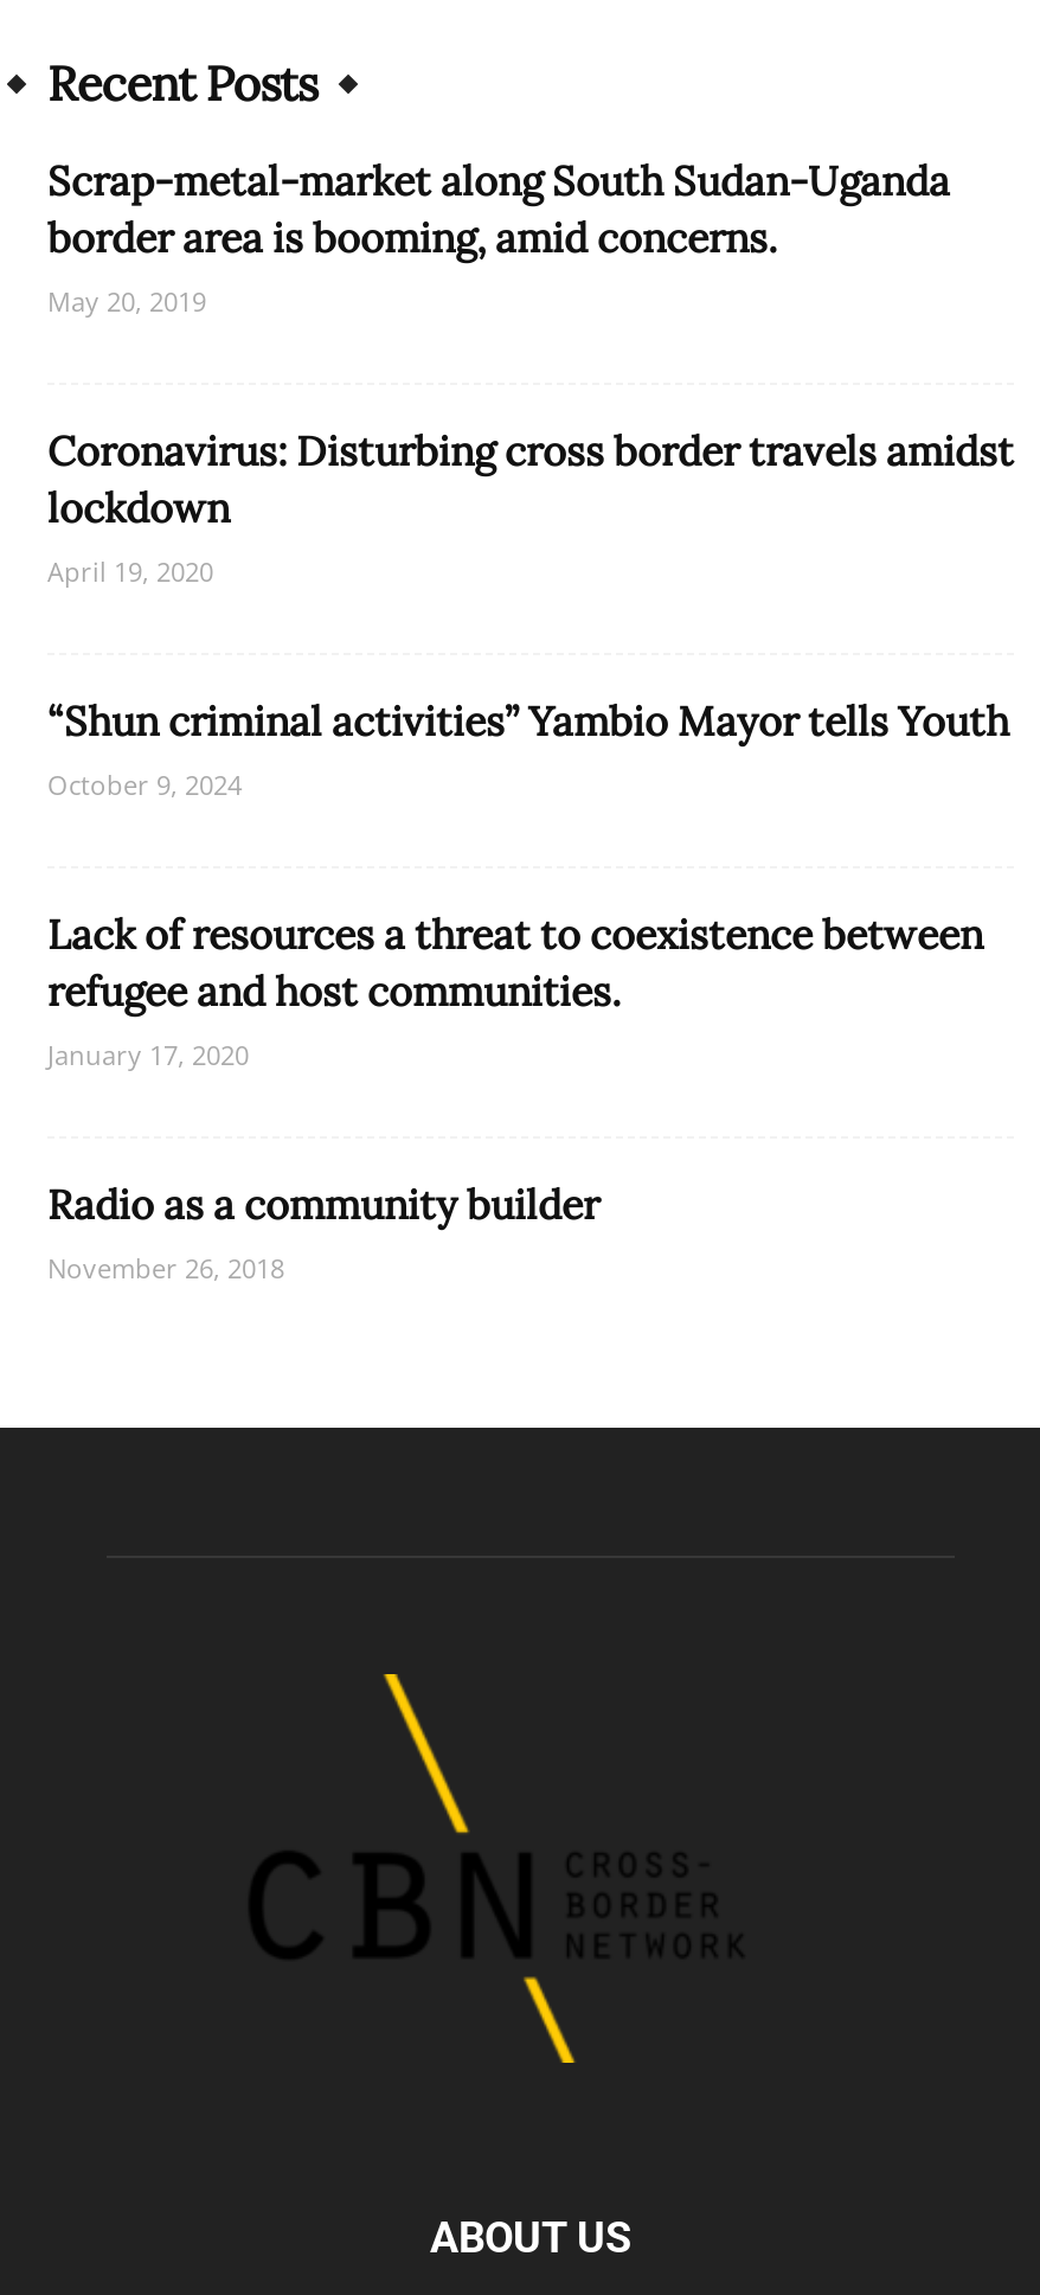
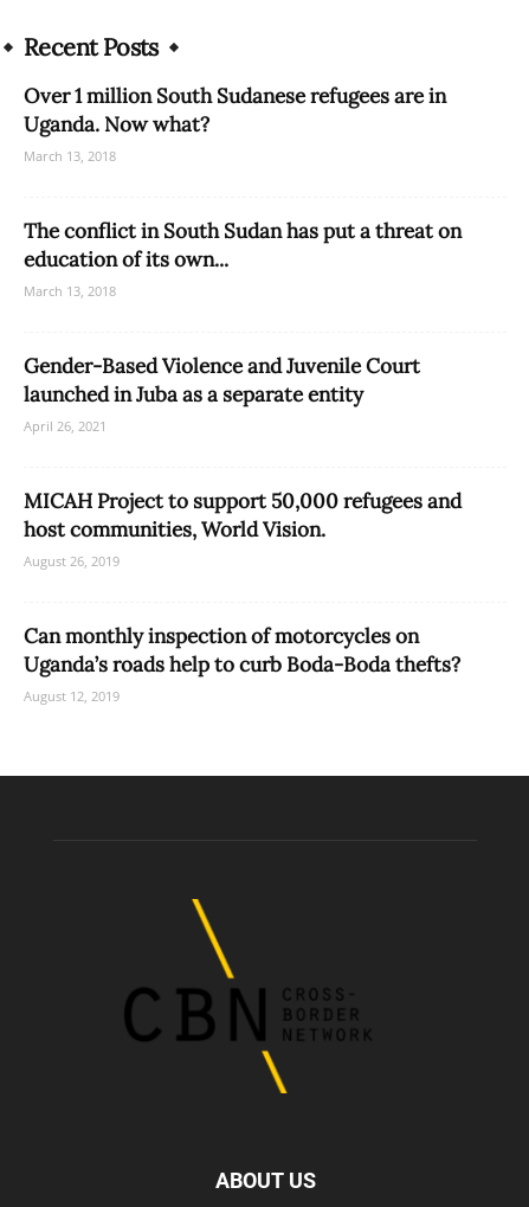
[47,155,950,319] Scrap-metal-market along South Sudan-Uganda | border area is booming, amid concerns. | May 20, 2019 -> [24,83,446,165] Over 1 million South Sudanese refugees are in | Uganda. Now what? | March 13, 2018
[47,425,1014,589] Coronavirus: Disturbing cross border travels amidst | lockdown | April 19, 2020 -> [24,218,462,300] The conflict in South Sudan has put a threat on | education of its own... | March 13, 2018
[47,695,1009,802] “Shun criminal activities” Yambio Mayor tells Youth | October 9, 2024 -> [24,353,420,435] Gender-Based Violence and Juvenile Court | launched in Juba as a separate entity | April 26, 2021
[47,909,983,1072] Lack of resources a threat to coexistence between | refugee and host communities. | January 17, 2020 -> [24,488,462,570] MICAH Project to support 50,000 refugees and | host communities, World Vision. | August 26, 2019
[47,1179,599,1286] Radio as a community builder | November 26, 2018 -> [24,623,460,705] Can monthly inspection of motorcycles on | Uganda’s roads help to curb Boda-Boda thefts? | August 12, 2019

